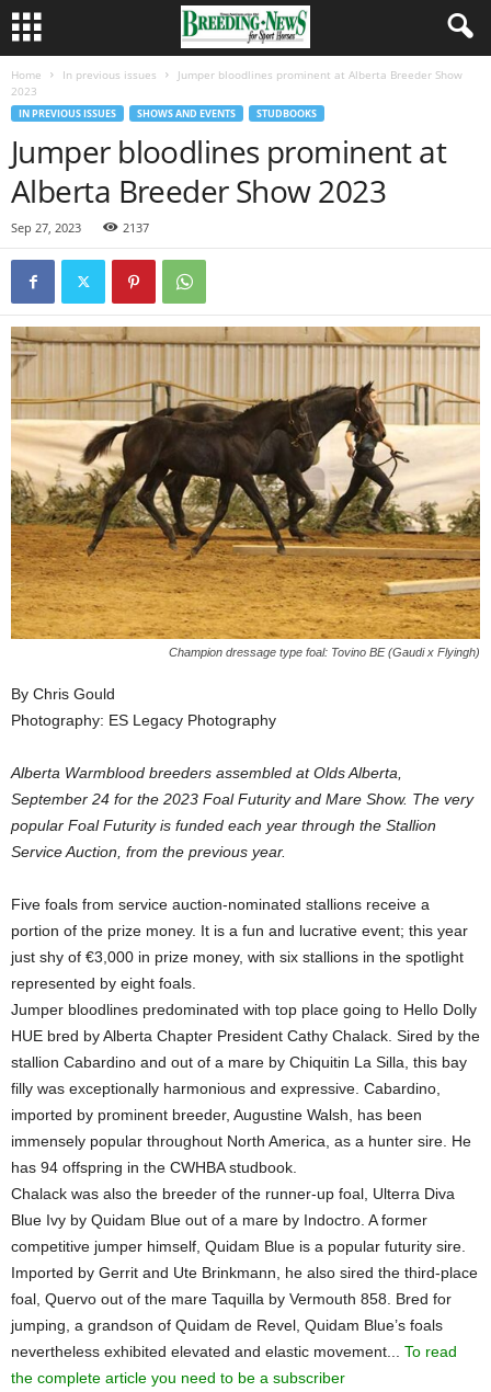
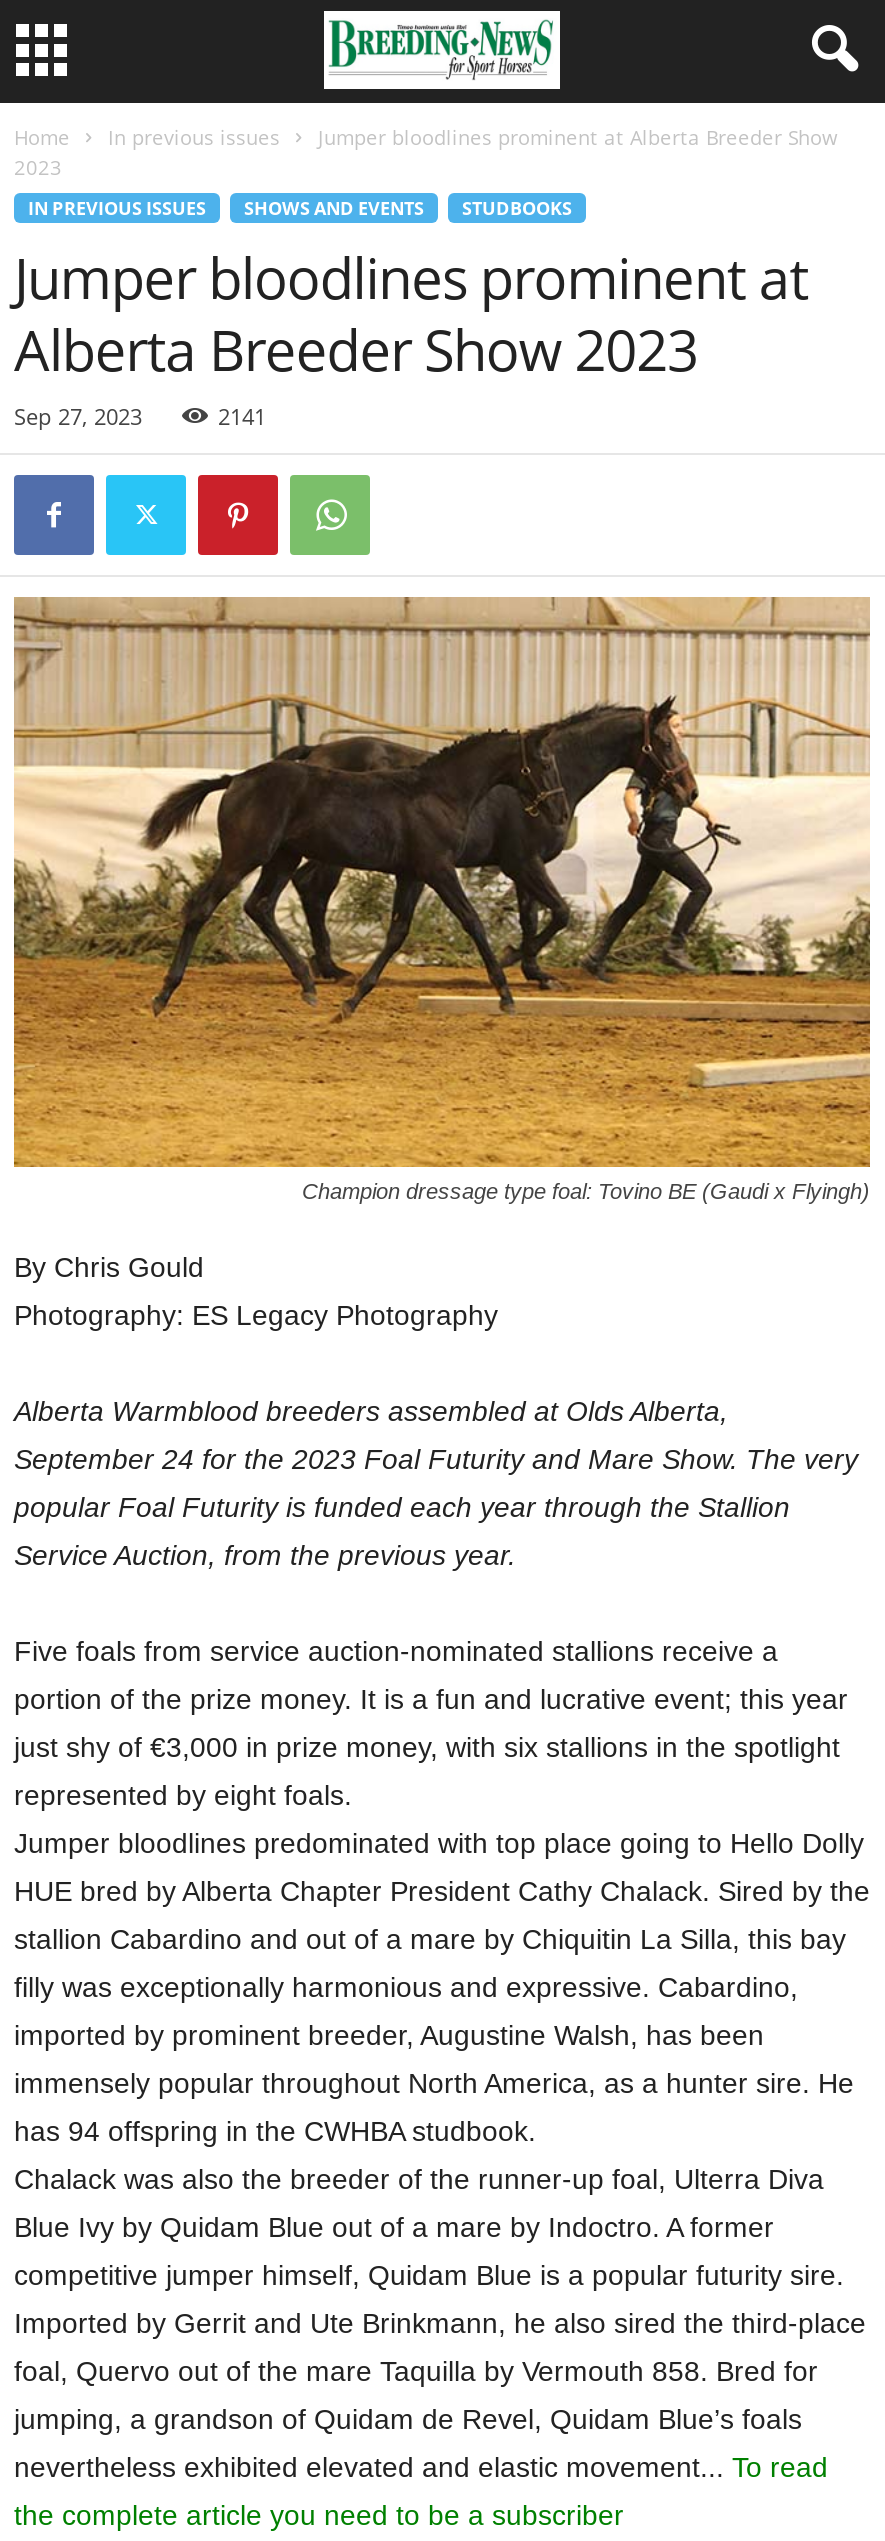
[123,219,149,236] 2137 -> [218,401,266,431] 2141

